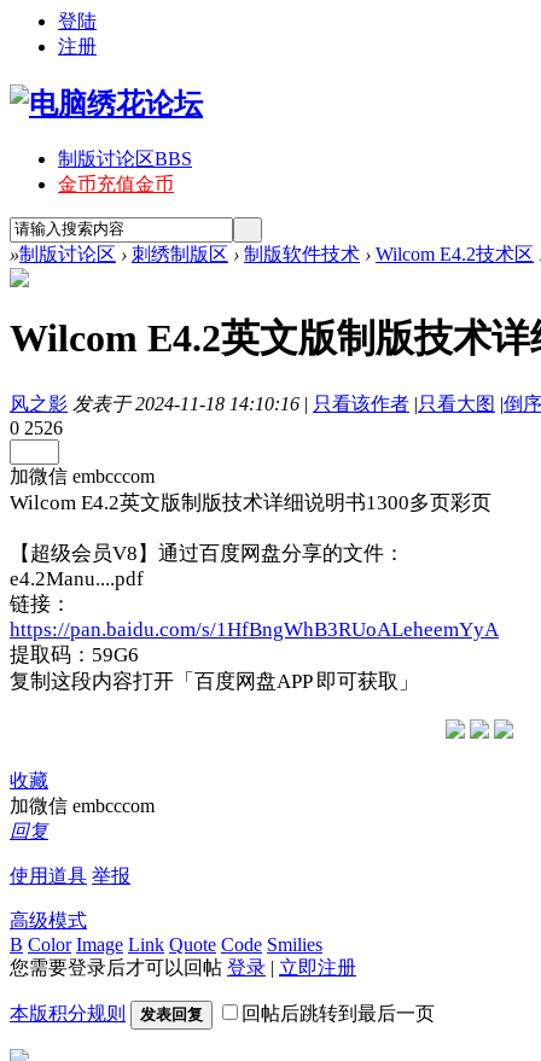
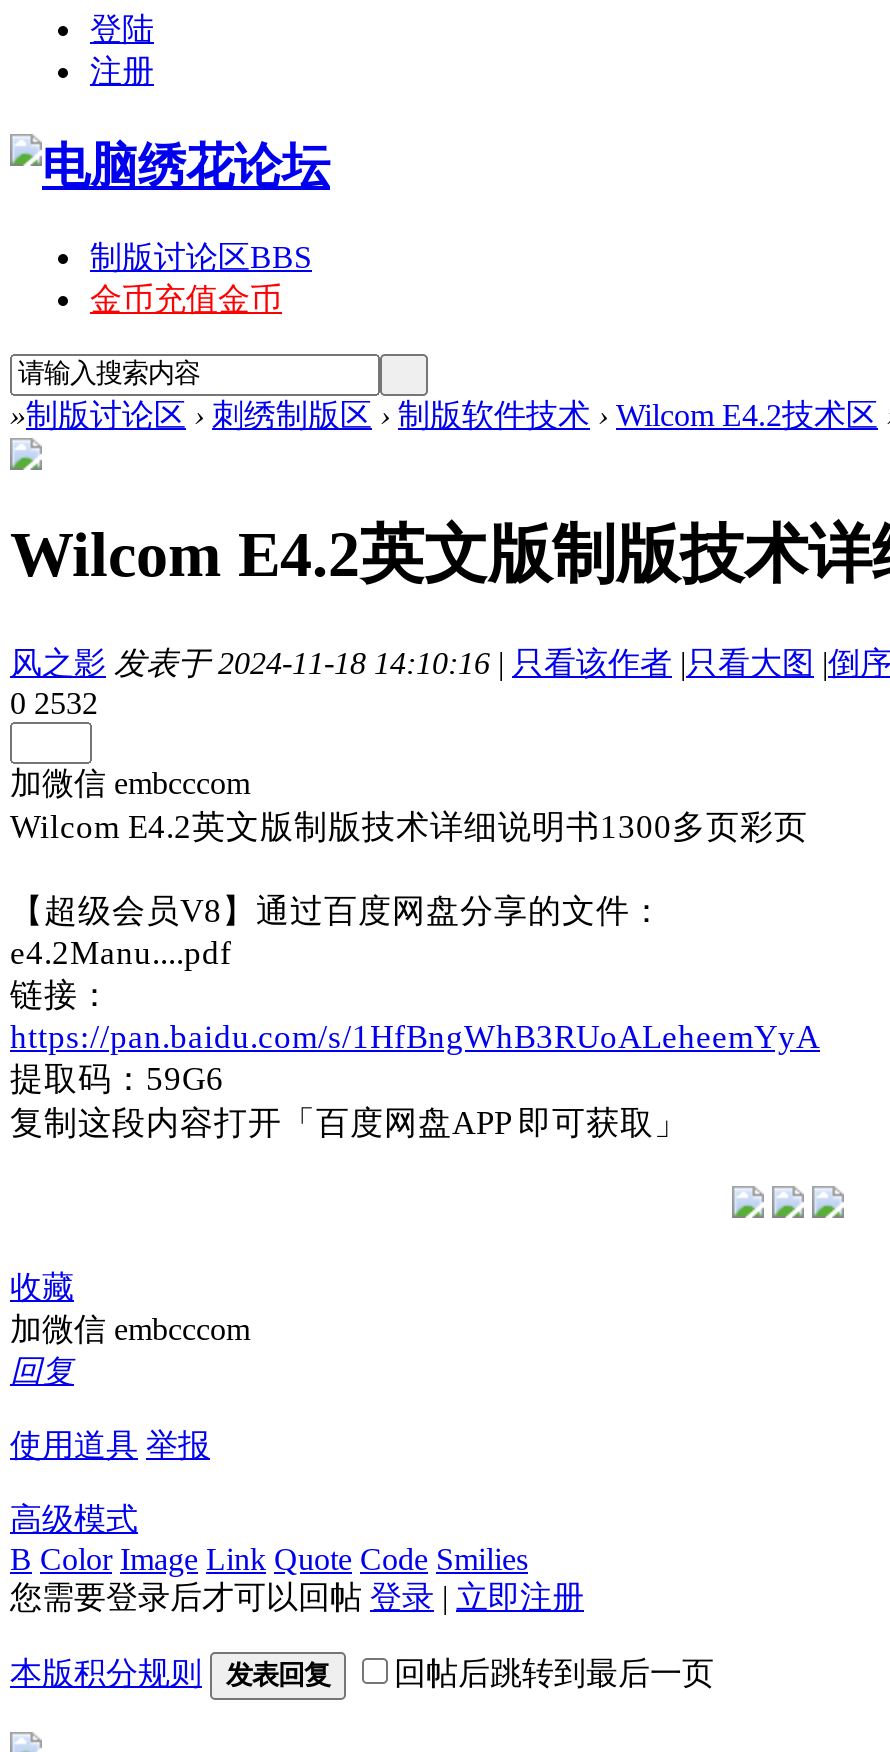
[10,417,63,438] 0 2526 -> [10,685,98,719] 0 2532

